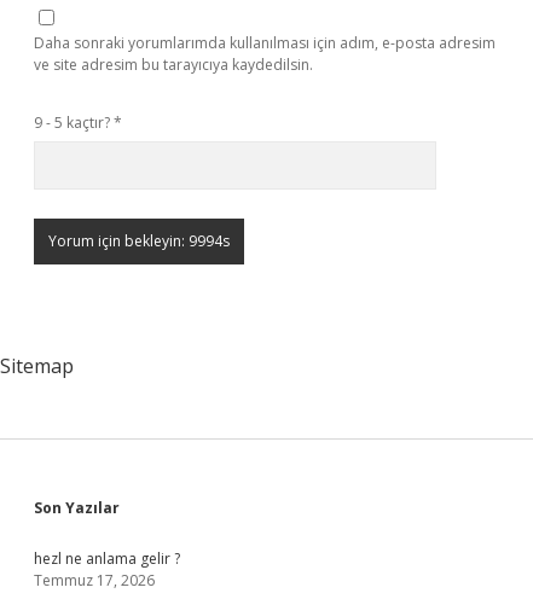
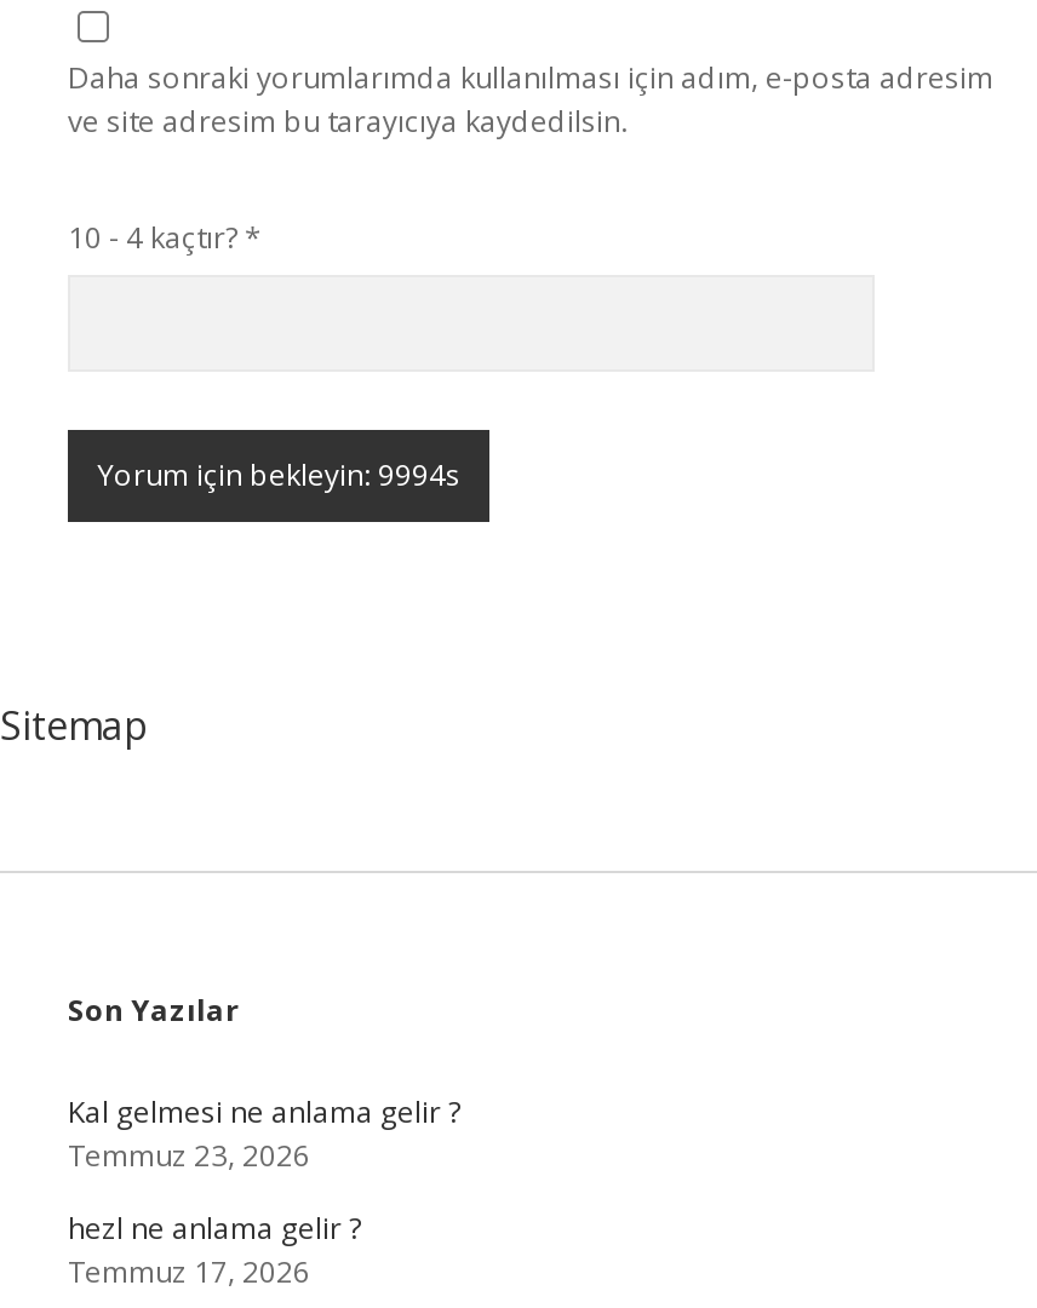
[34,112,122,133] 9 - 5 kaçtır? * -> [68,217,262,258] 10 - 4 kaçtır? *
none -> [68,1091,460,1176] Kal gelmesi ne anlama gelir ? | Temmuz 23, 2026

